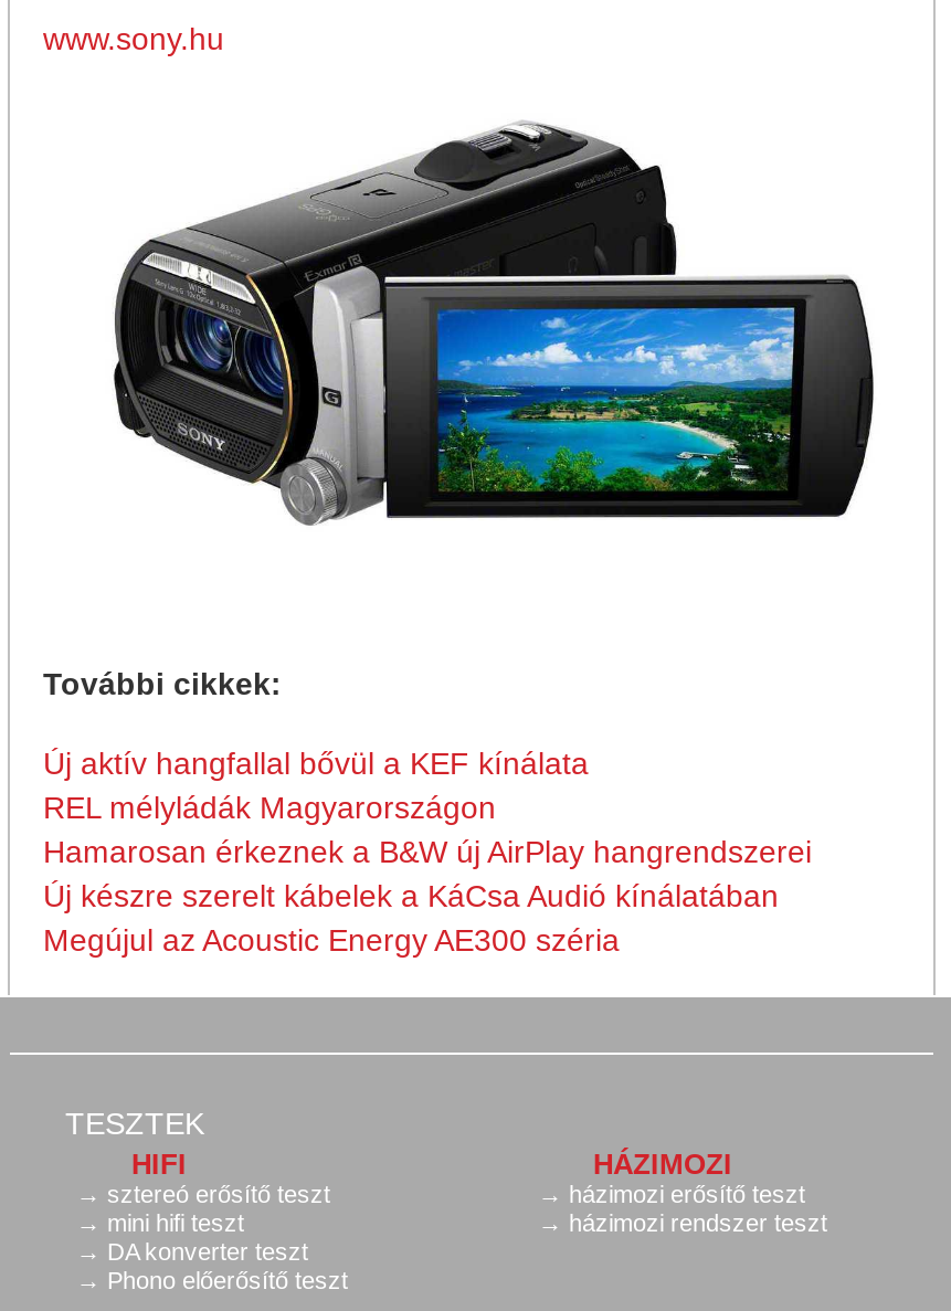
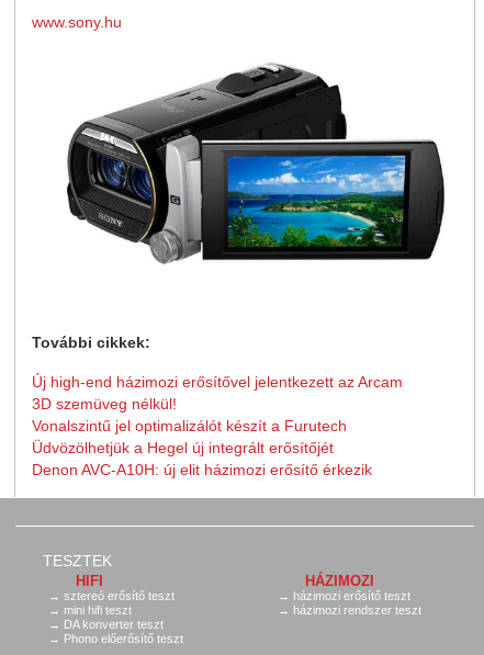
[43,746,812,958] Új aktív hangfallal bővül a KEF kínálata | REL mélyládák Magyarországon | Hamarosan érkeznek a B&W új AirPlay hangrendszerei | Új készre szerelt kábelek a KáCsa Audió kínálatában | Megújul az Acoustic Energy AE300 széria -> [32,373,403,478] Új high-end házimozi erősítővel jelentkezett az Arcam | 3D szemüveg nélkül! | Vonalszintű jel optimalizálót készít a Furutech | Üdvözölhetjük a Hegel új integrált erősítőjét | Denon AVC-A10H: új elit házimozi erősítő érkezik

